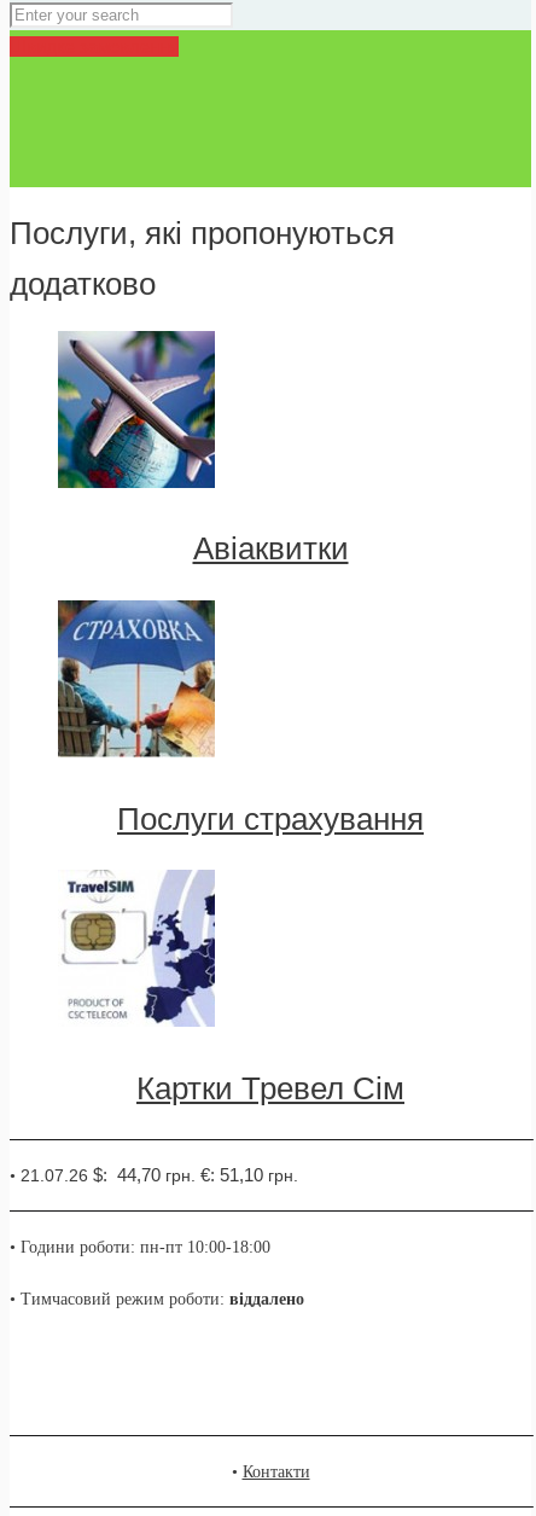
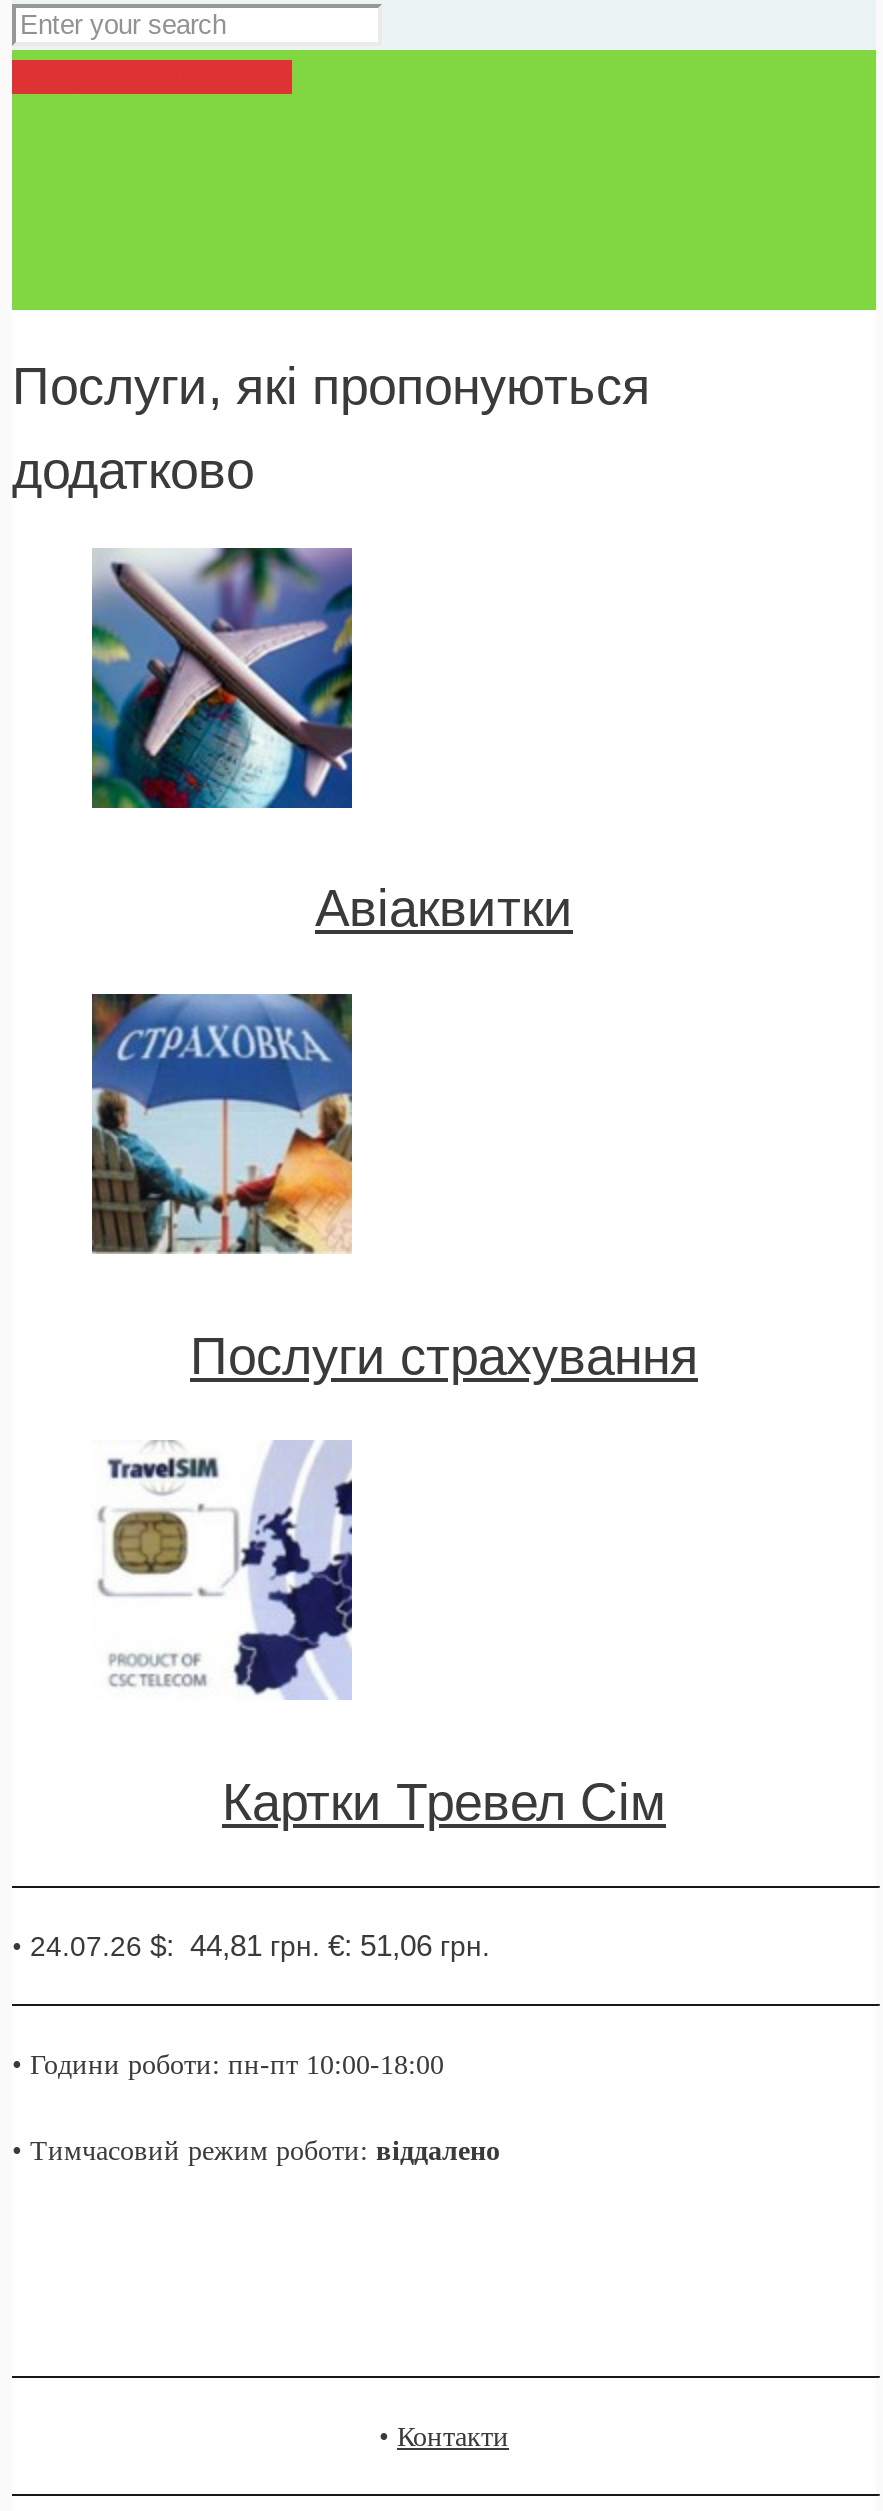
[10,1165,298,1185] • 21.07.26 $: 44,70 грн. €: 51,10 грн. -> [12,1929,490,1963] • 24.07.26 $: 44,81 грн. €: 51,06 грн.

